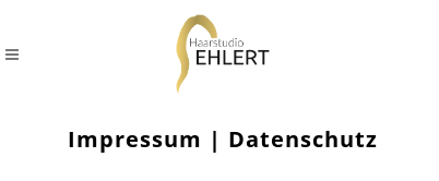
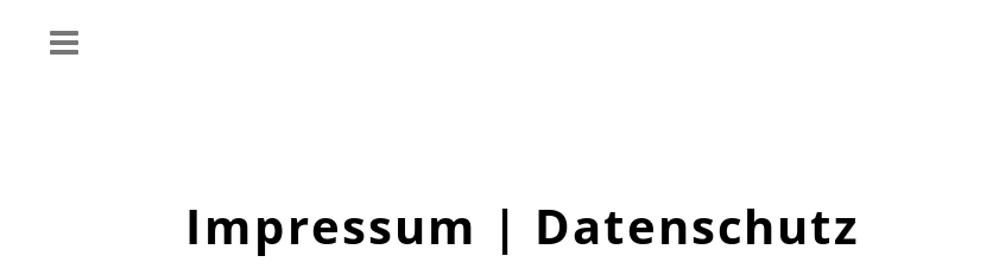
[175,13,270,93] [image] -> none

